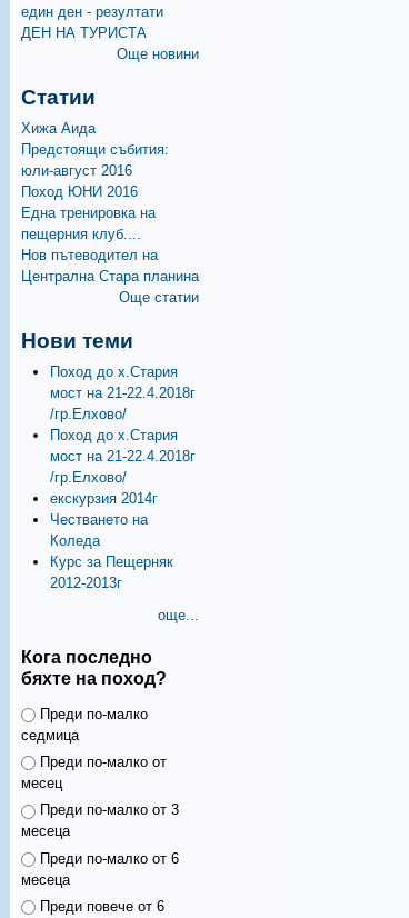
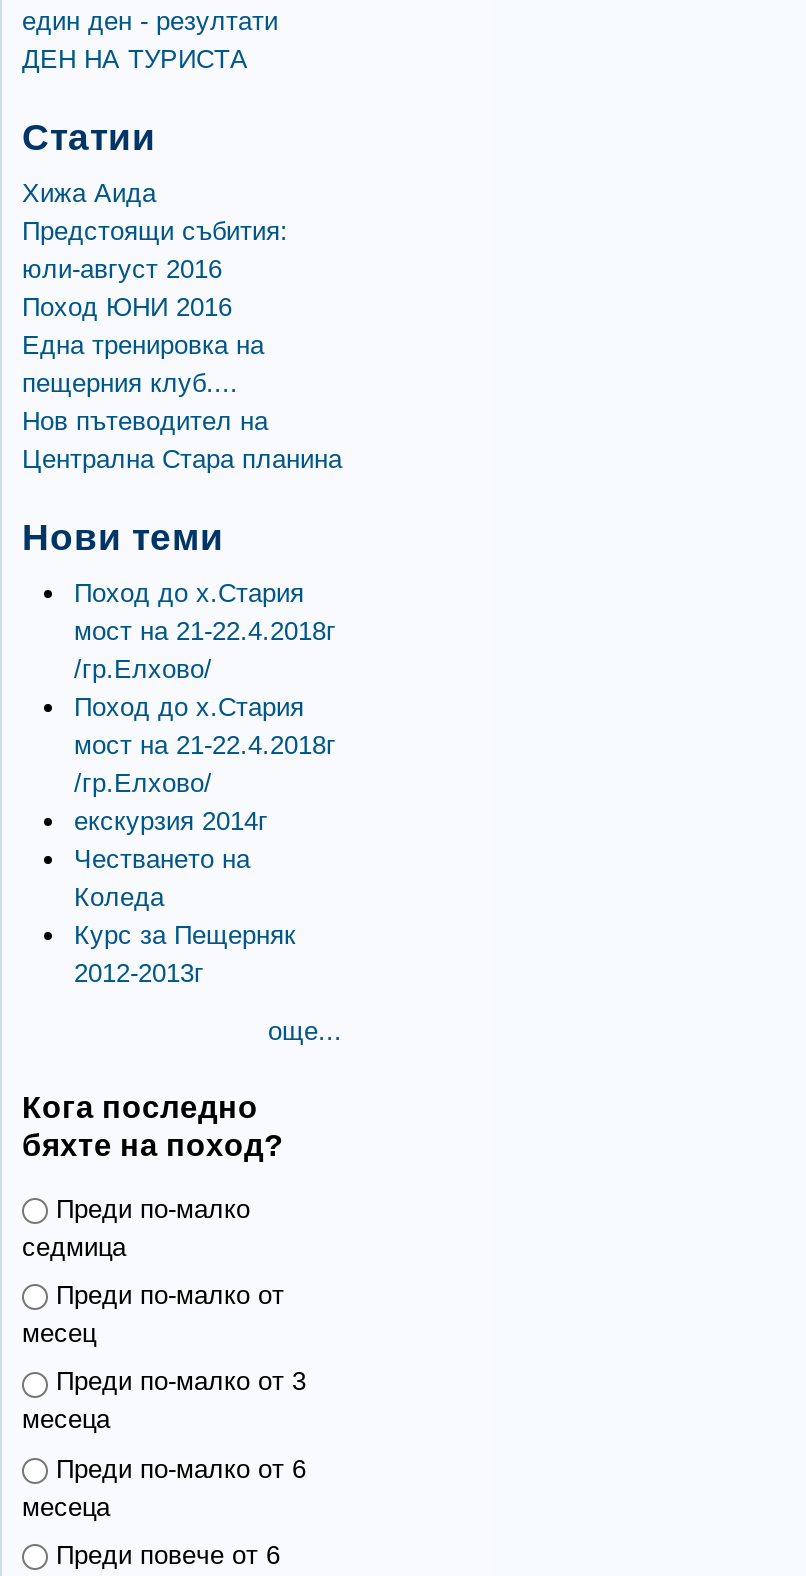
[117,46,199,63] Още новини -> none
[119,289,199,306] Още статии -> none

